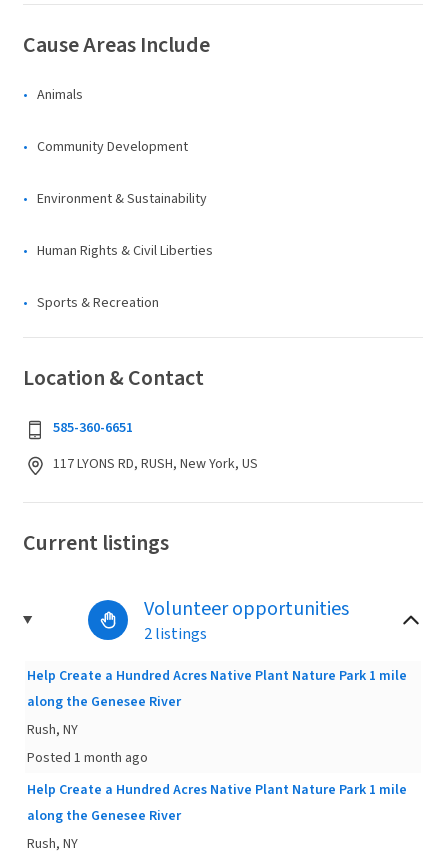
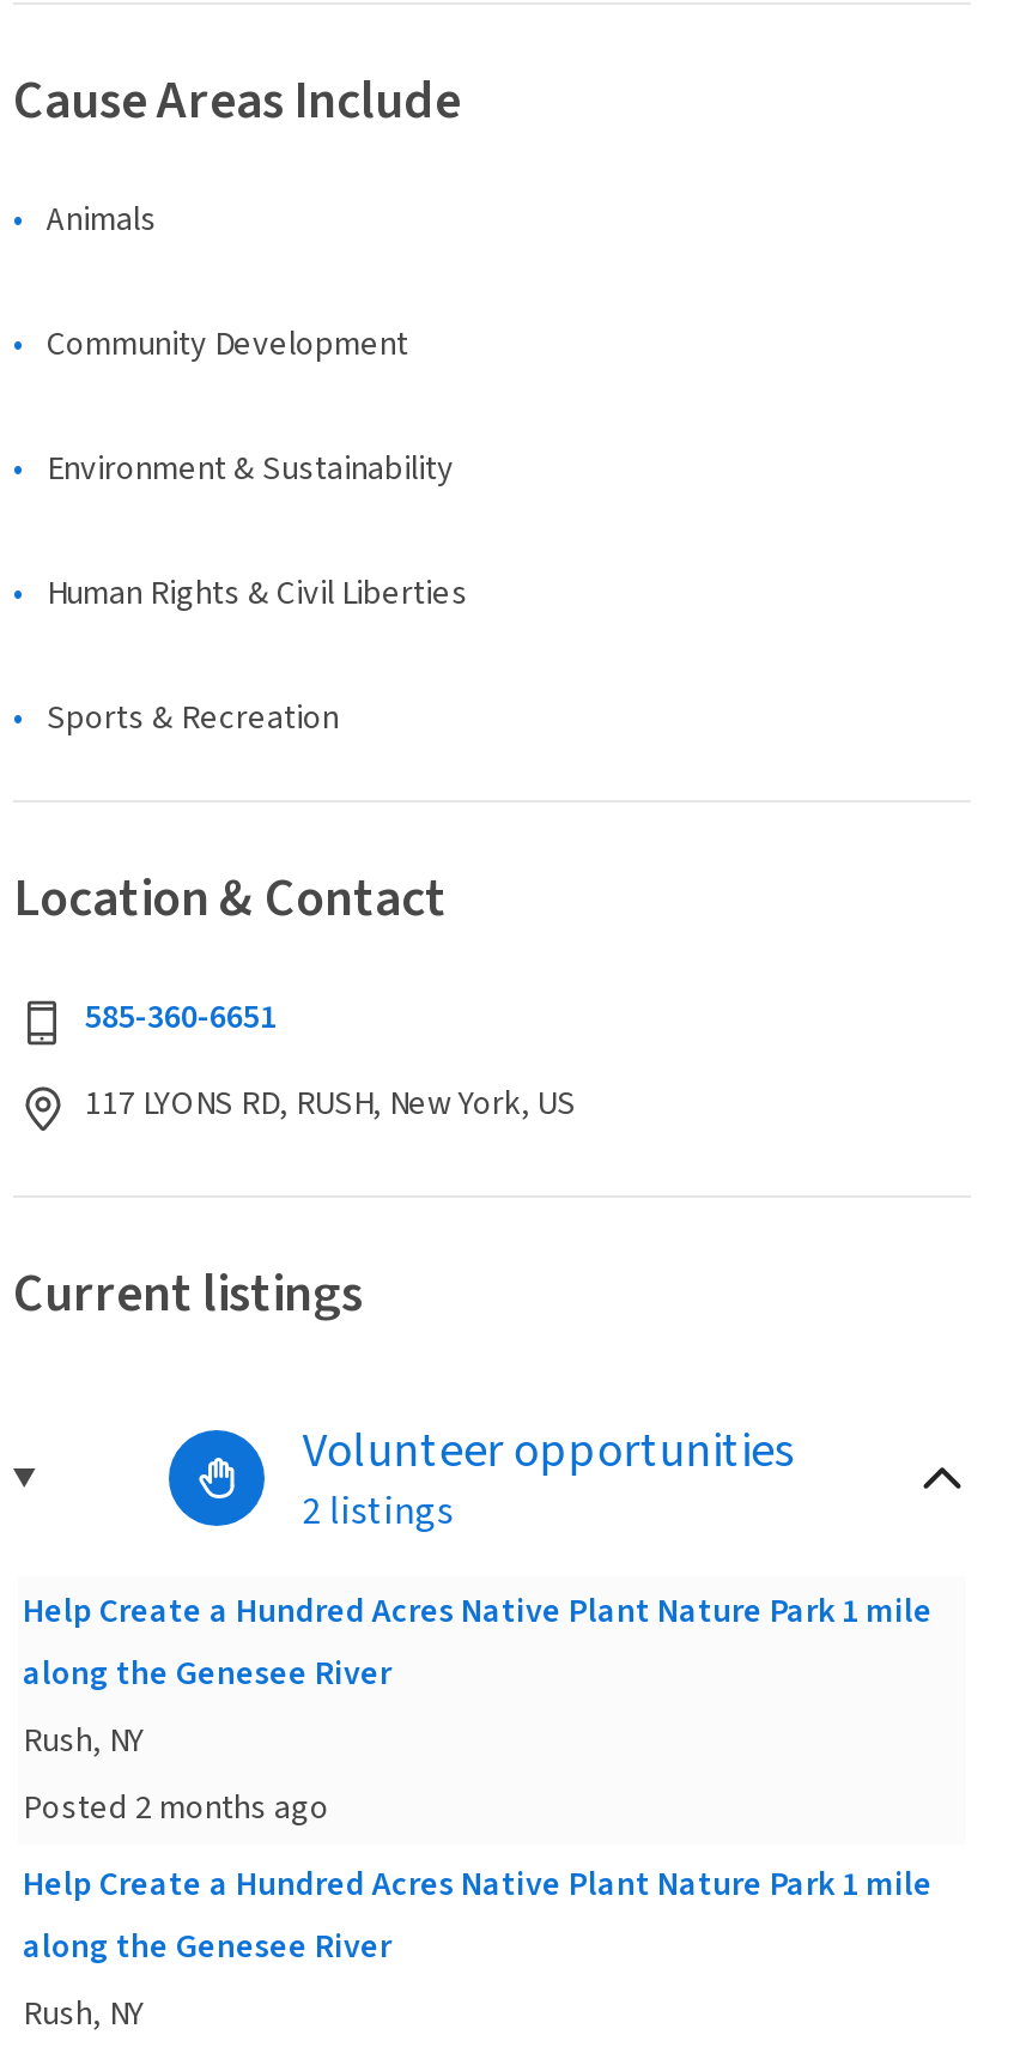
[27,748,148,768] Posted 1 month ago -> [23,1785,329,1833] Posted 2 months ago

